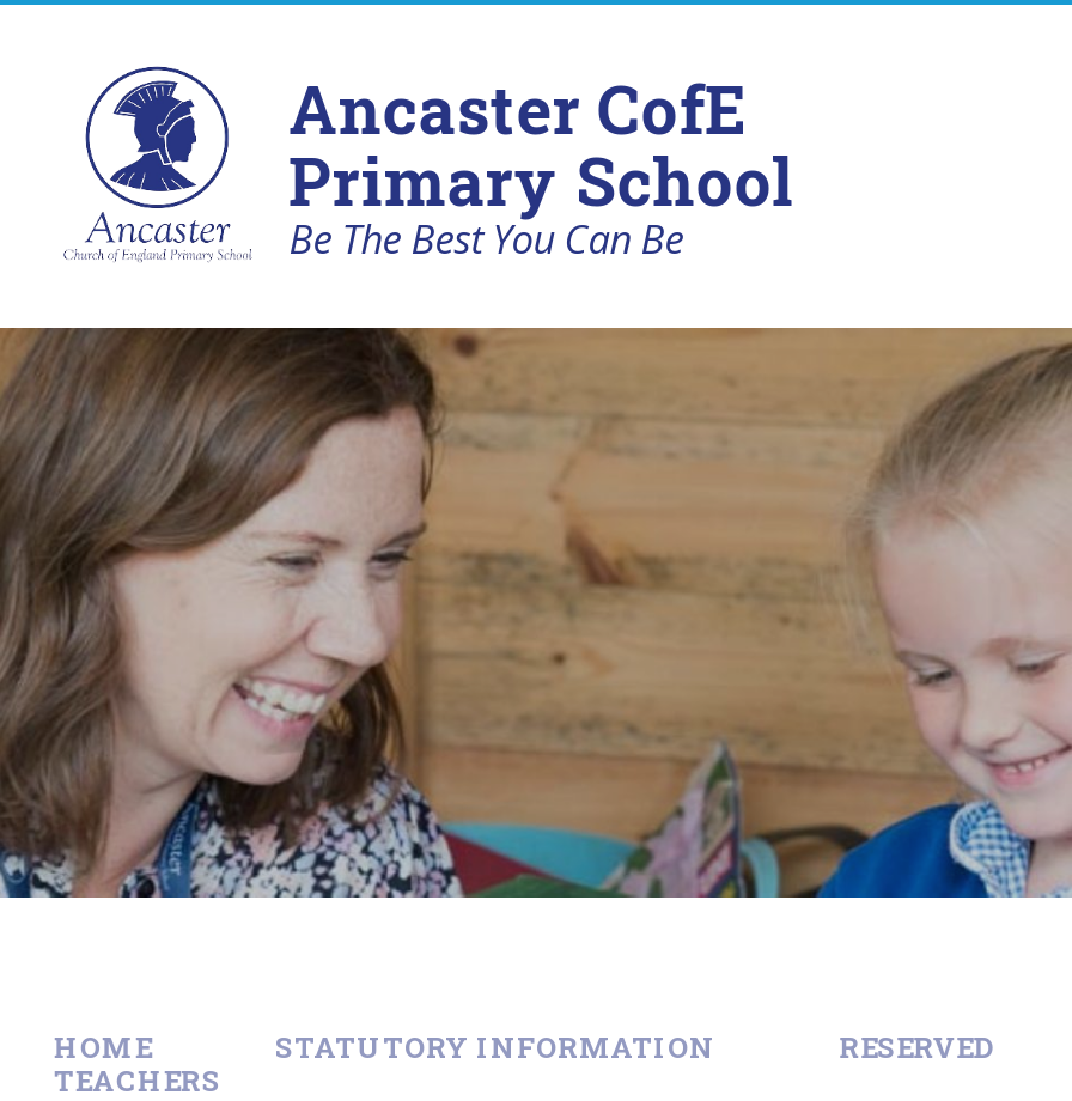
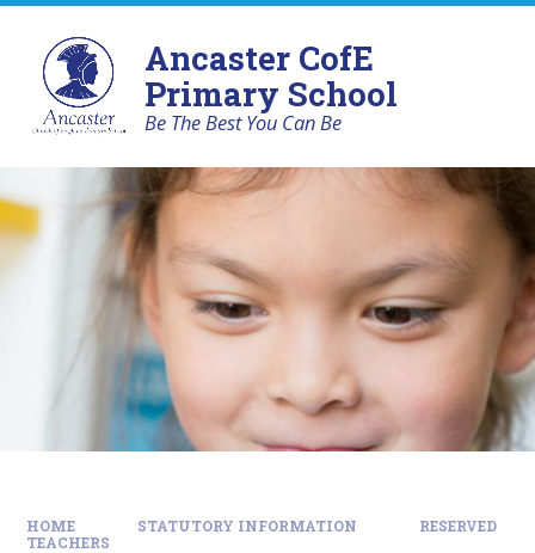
[7,326,1065,900] [image] -> [4,166,531,453] [image]

